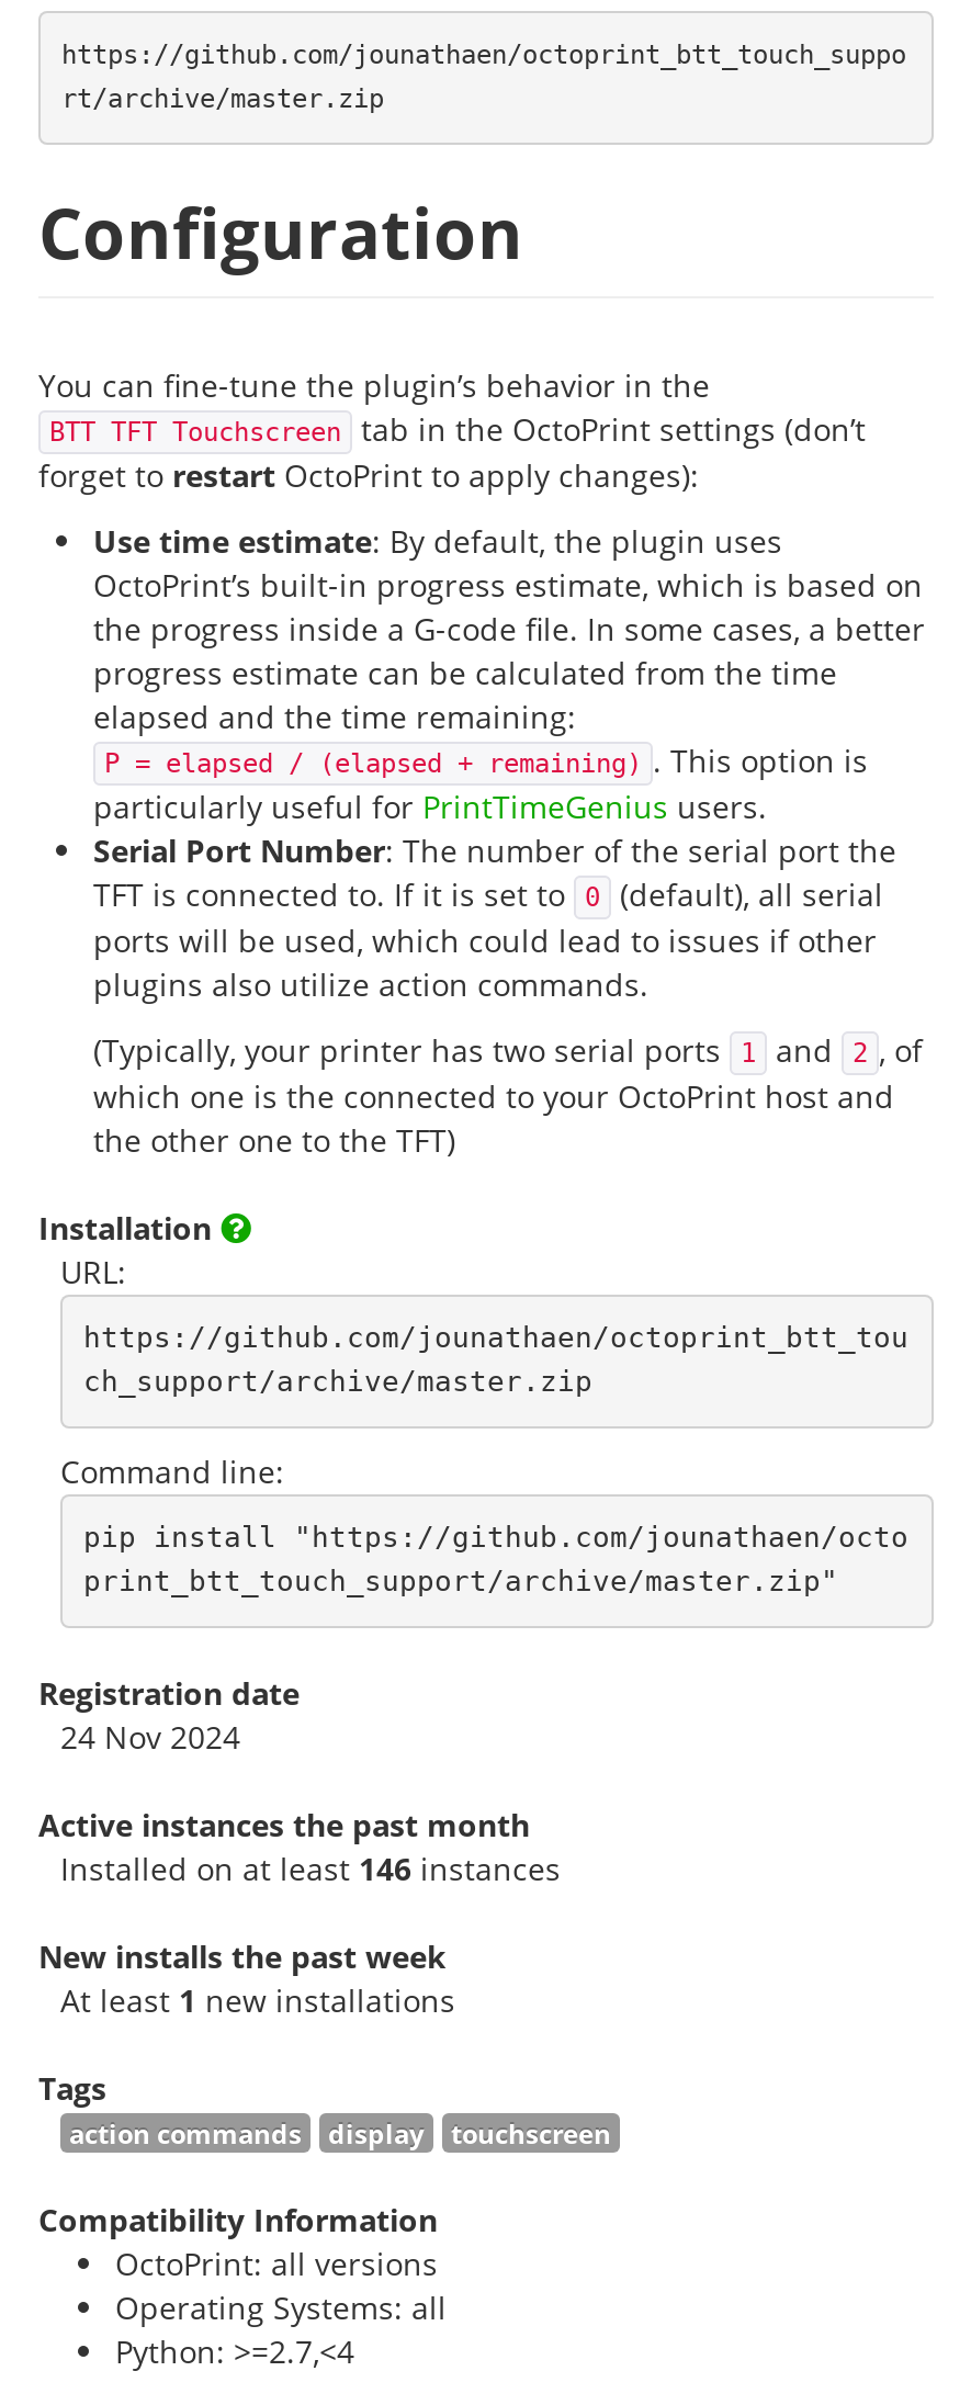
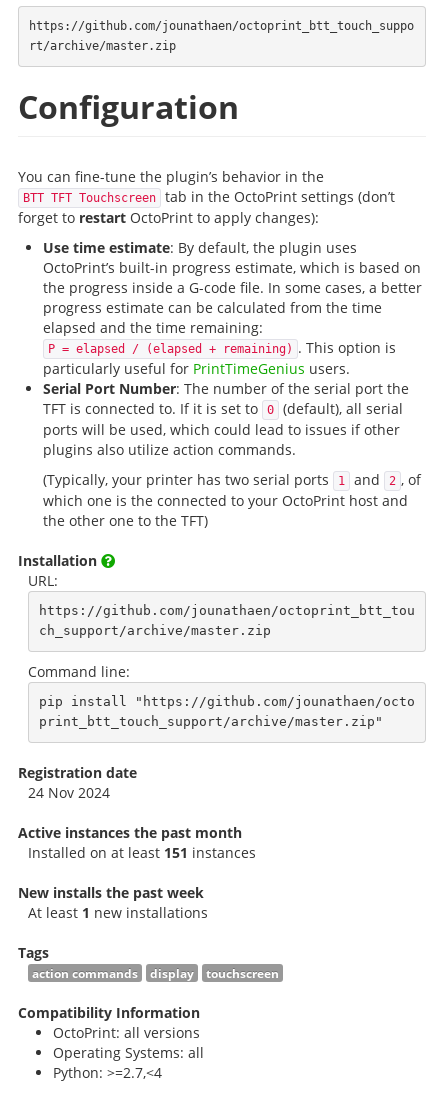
[60,1847,561,1888] Installed on at least 146 instances -> [28,842,256,861] Installed on at least 151 instances

